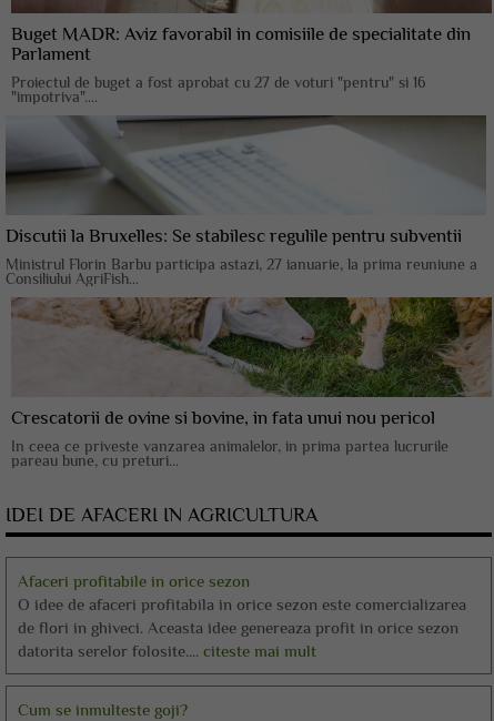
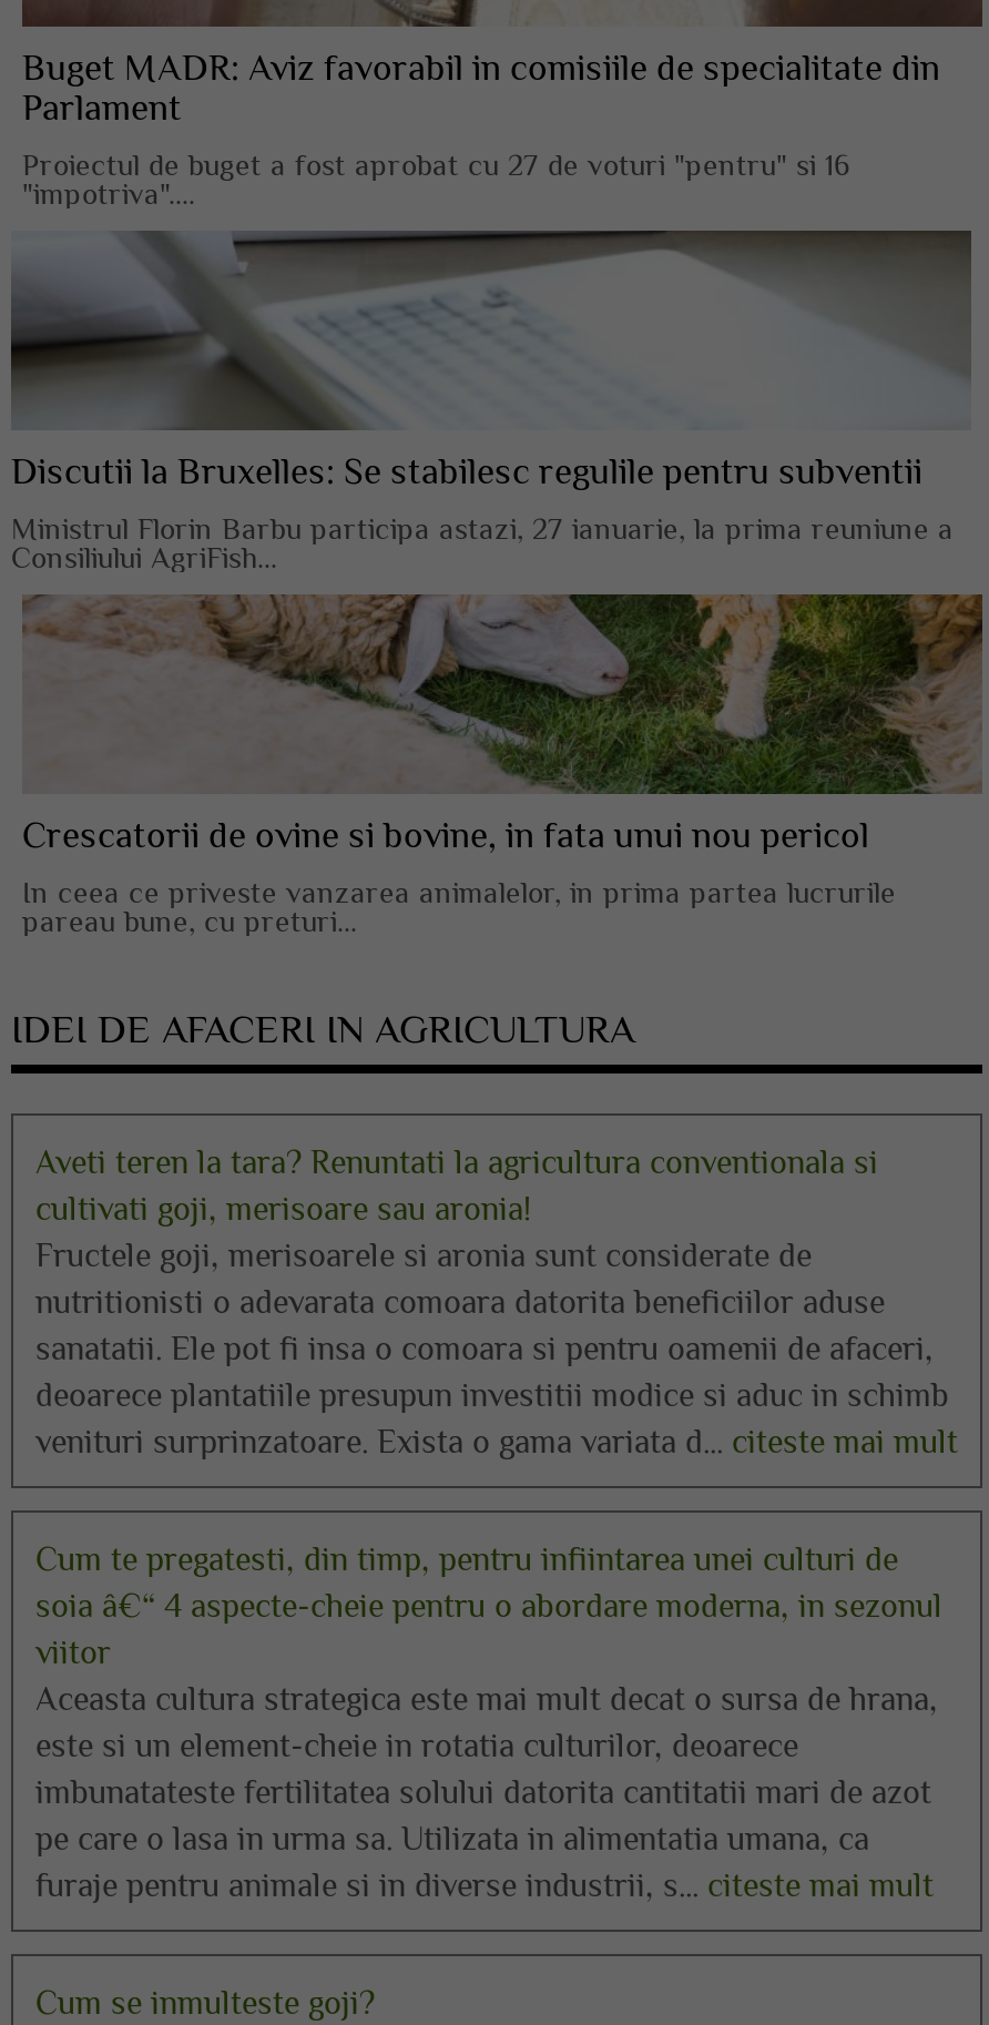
[18,571,466,659] Afaceri profitabile in orice sezon | O idee de afaceri profitabila in orice sezon este comercializarea | de flori in ghiveci. Aceasta idee genereaza profit in orice sezon | datorita serelor folosite.... citeste mai mult -> [35,1141,958,1902] Aveti teren la tara? Renuntati la agricultura conventionala si | cultivati goji, merisoare sau aronia! | Fructele goji, merisoarele si aronia sunt considerate de | nutritionisti o adevarata comoara datorita beneficiilor aduse | sanatatii. Ele pot fi insa o comoara si pentru oamenii de afaceri, | deoarece plantatiile presupun investitii modice si aduc in schimb | venituri surprinzatoare. Exista o gama variata d... citeste mai mult | Cum te pregatesti, din timp, pentru infiintarea unei culturi de | soia â€“ 4 aspecte-cheie pentru o abordare moderna, in sezonul | viitor | Aceasta cultura strategica este mai mult decat o sursa de hrana, | este si un element-cheie in rotatia culturilor, deoarece | imbunatateste fertilitatea solului datorita cantitatii mari de azot | pe care o lasa in urma sa. Utilizata in alimentatia umana, ca | furaje pentru animale si in diverse industrii, s... citeste mai mult

